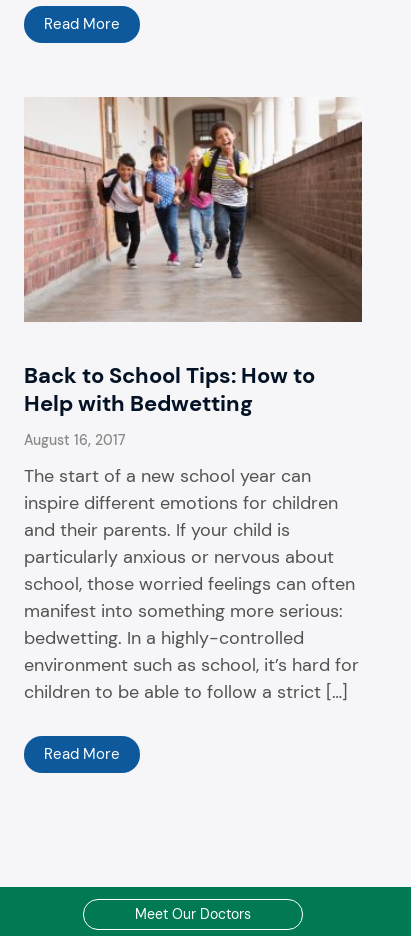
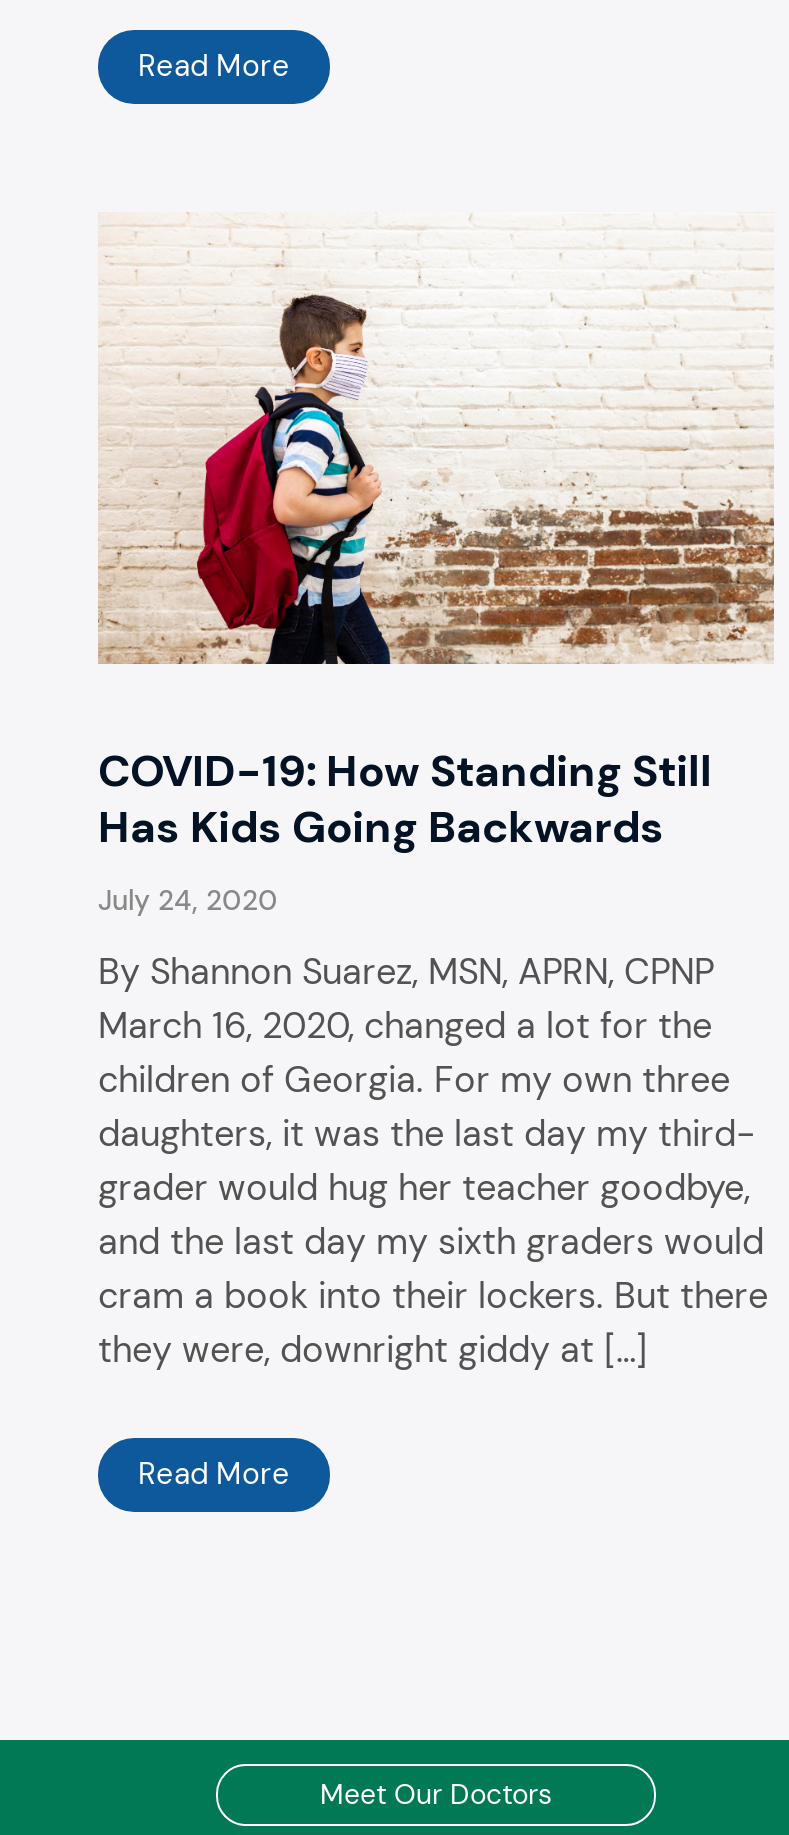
[23,96,363,449] [image] | Back to School Tips: How to | Help with Bedwetting | August 16, 2017 -> [98,212,774,917] [image] | COVID-19: How Standing Still | Has Kids Going Backwards | July 24, 2020
[24,464,359,704] The start of a new school year can | inspire different emotions for children | and their parents. If your child is | particularly anxious or nervous about | school, those worried feelings can often | manifest into something more serious: | bedwetting. In a highly-controlled | environment such as school, it’s hard for | children to be able to follow a strict […] -> [98,947,768,1373] By Shannon Suarez, MSN, APRN, CPNP | March 16, 2020, changed a lot for the | children of Georgia. For my own three | daughters, it was the last day my third- | grader would hug her teacher goodbye, | and the last day my sixth graders would | cram a book into their lockers. But there | they were, downright giddy at […]

